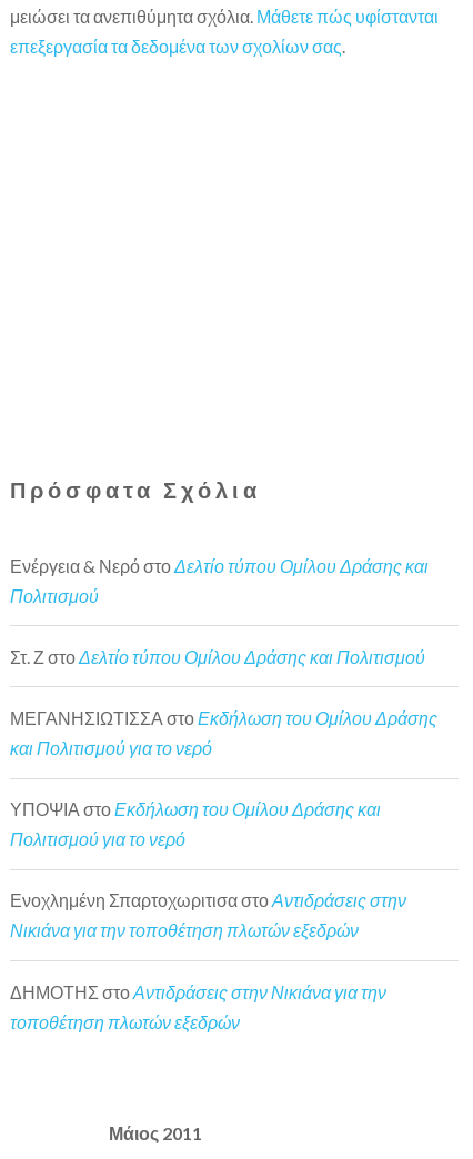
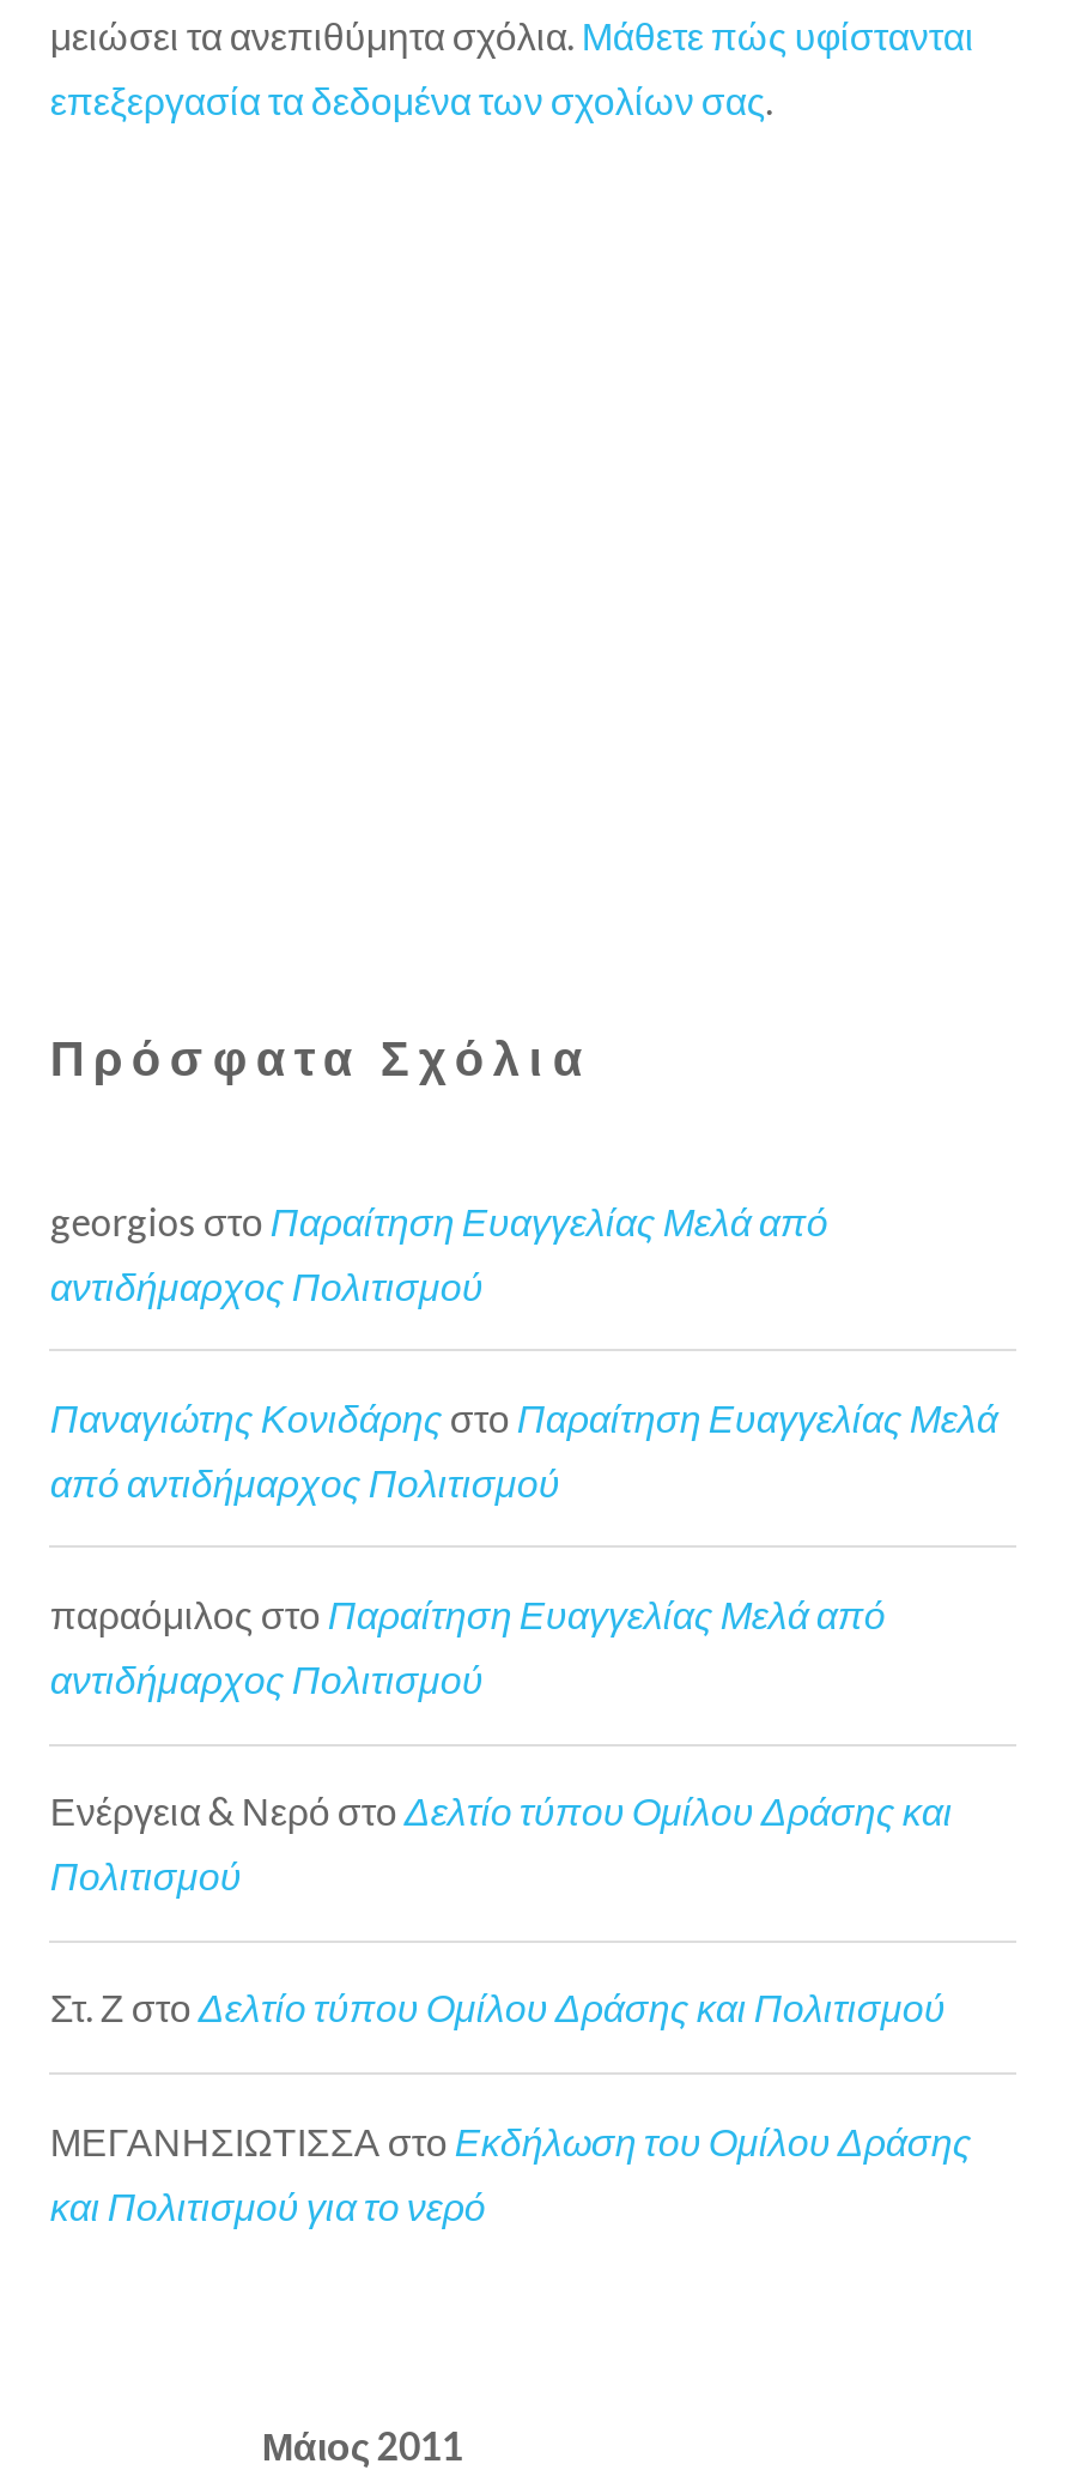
none -> [50,1197,998,1701] georgios στο Παραίτηση Ευαγγελίας Μελά από | αντιδήμαρχος Πολιτισμού | Παναγιώτης Κονιδάρης στο Παραίτηση Ευαγγελίας Μελά | από αντιδήμαρχος Πολιτισμού | παραόμιλος στο Παραίτηση Ευαγγελίας Μελά από | αντιδήμαρχος Πολιτισμού
moved [10,555,438,758] -> [50,1788,972,2227]: Ενέργεια & Νερό στο Δελτίο τύπου Ομίλου Δράσης και | Πολιτισμού | Στ. Ζ στο Δελτίο τύπου Ομίλου Δράσης και Πολιτισμού | ΜΕΓΑΝΗΣΙΩΤΙΣΣΑ στο Εκδήλωση του Ομίλου Δράσης | και Πολιτισμού για το νερό
[10,798,407,1032] ΥΠΟΨΙΑ στο Εκδήλωση του Ομίλου Δράσης και | Πολιτισμού για το νερό | Ενοχλημένη Σπαρτοχωριτισα στο Αντιδράσεις στην | Νικιάνα για την τοποθέτηση πλωτών εξεδρών | ΔΗΜΟΤΗΣ στο Αντιδράσεις στην Νικιάνα για την | τοποθέτηση πλωτών εξεδρών -> none

